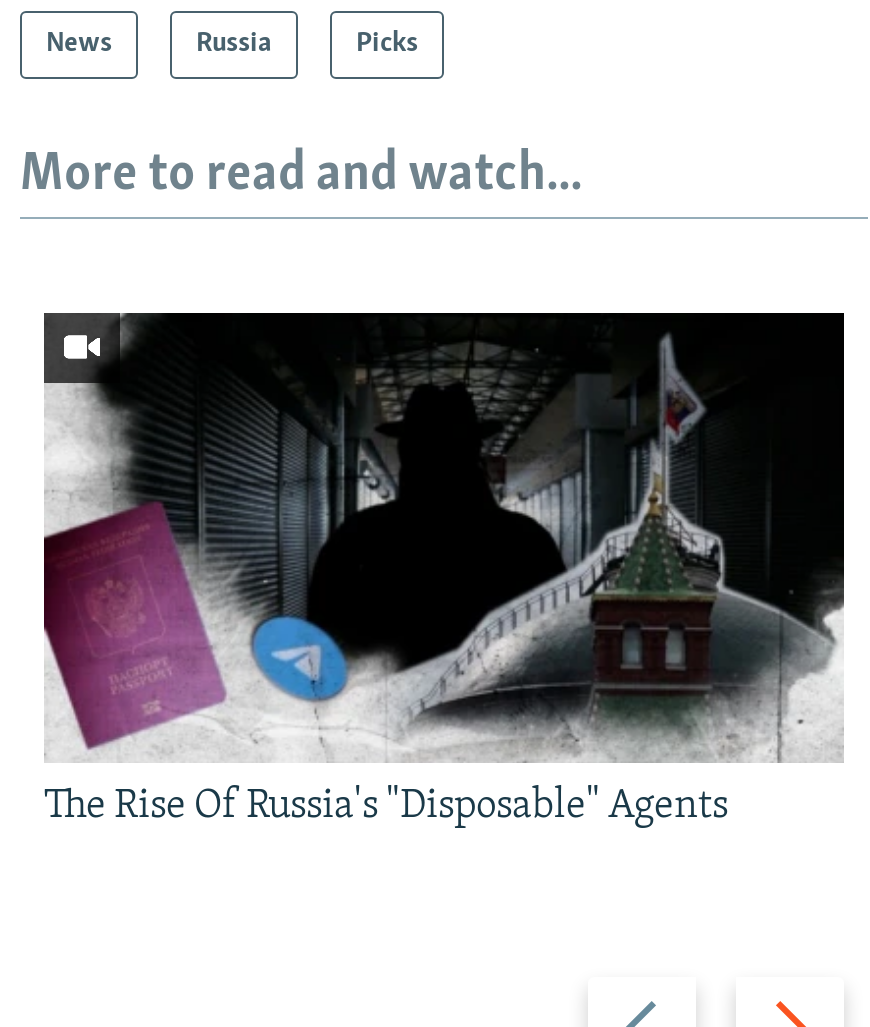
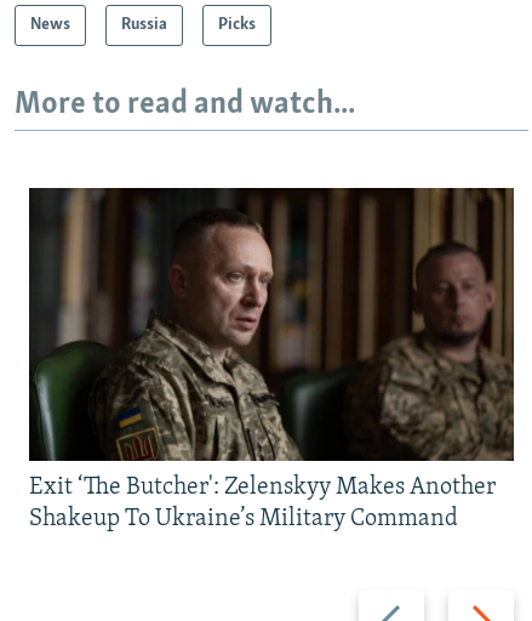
[42,313,844,828] [image] | The Rise Of Russia's "Disposable" Agents -> [28,187,515,532] [image] | Exit ‘The Butcher': Zelenskyy Makes Another | Shakeup To Ukraine’s Military Command

